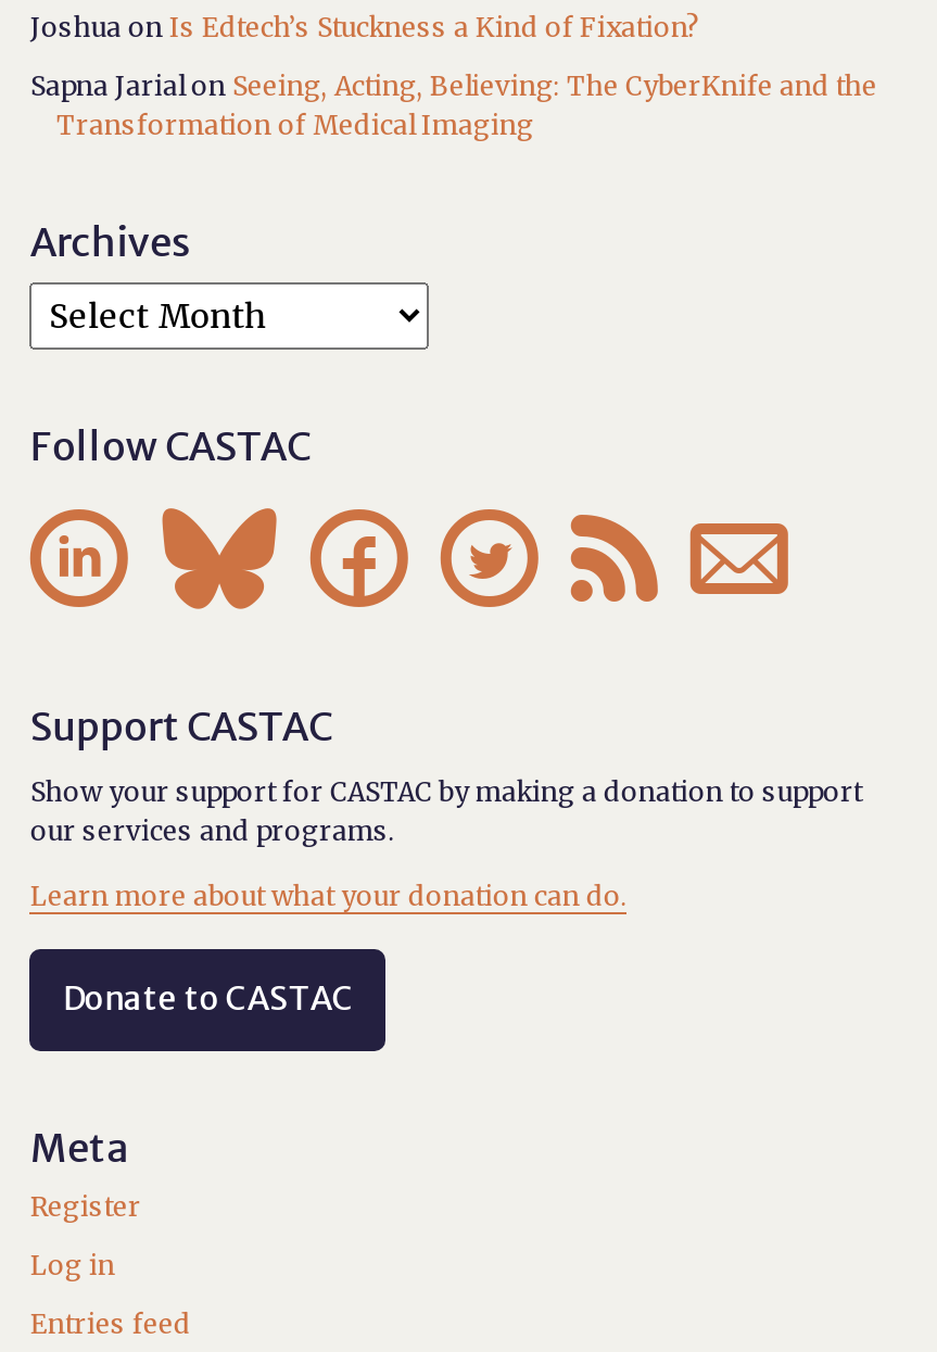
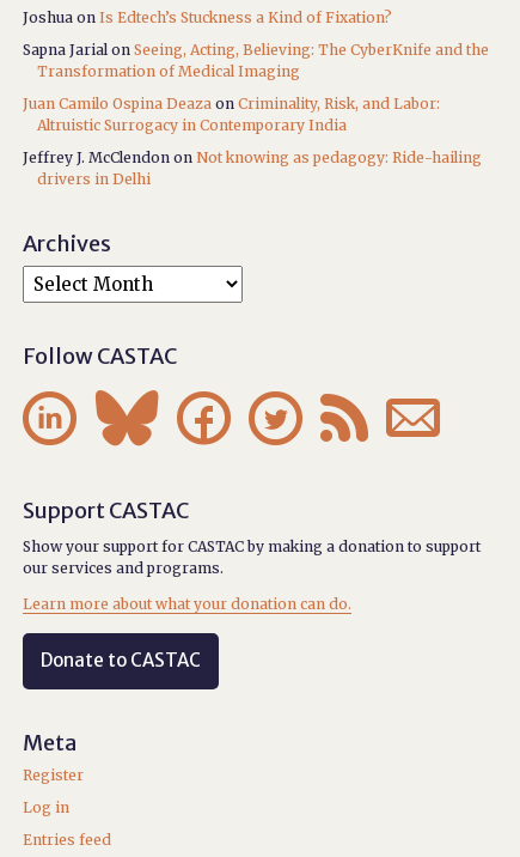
none -> [23,95,482,188] Juan Camilo Ospina Deaza on Criminality, Risk, and Labor: | Altruistic Surrogacy in Contemporary India | Jeffrey J. McClendon on Not knowing as pedagogy: Ride-hailing | drivers in Delhi

